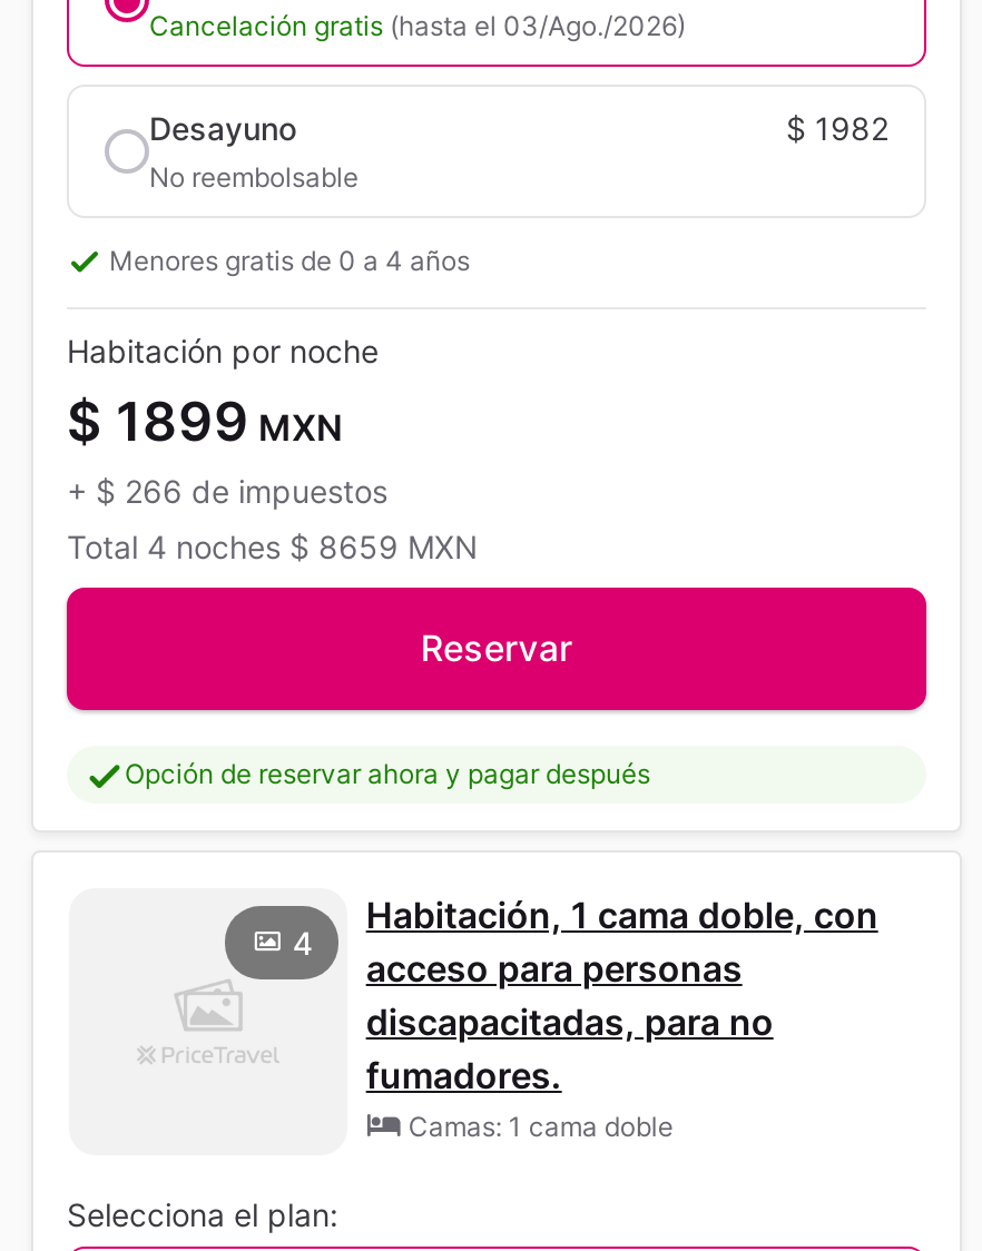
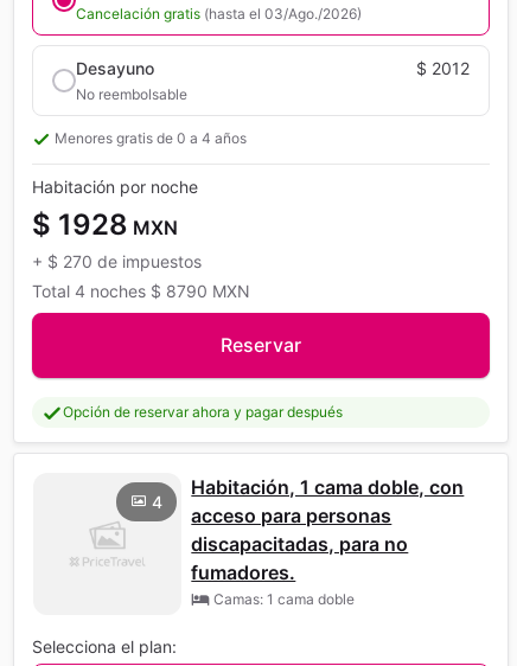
[786,108,888,146] $ 1982 -> [416,58,470,78] $ 2012
[67,389,343,453] $ 1899 MXN -> [32,207,178,241] $ 1928 MXN
[67,471,387,509] + $ 266 de impuestos -> [32,251,202,271] + $ 270 de impuestos
[67,527,479,565] Total 4 noches $ 8659 MXN -> [32,280,250,301] Total 4 noches $ 8790 MXN

